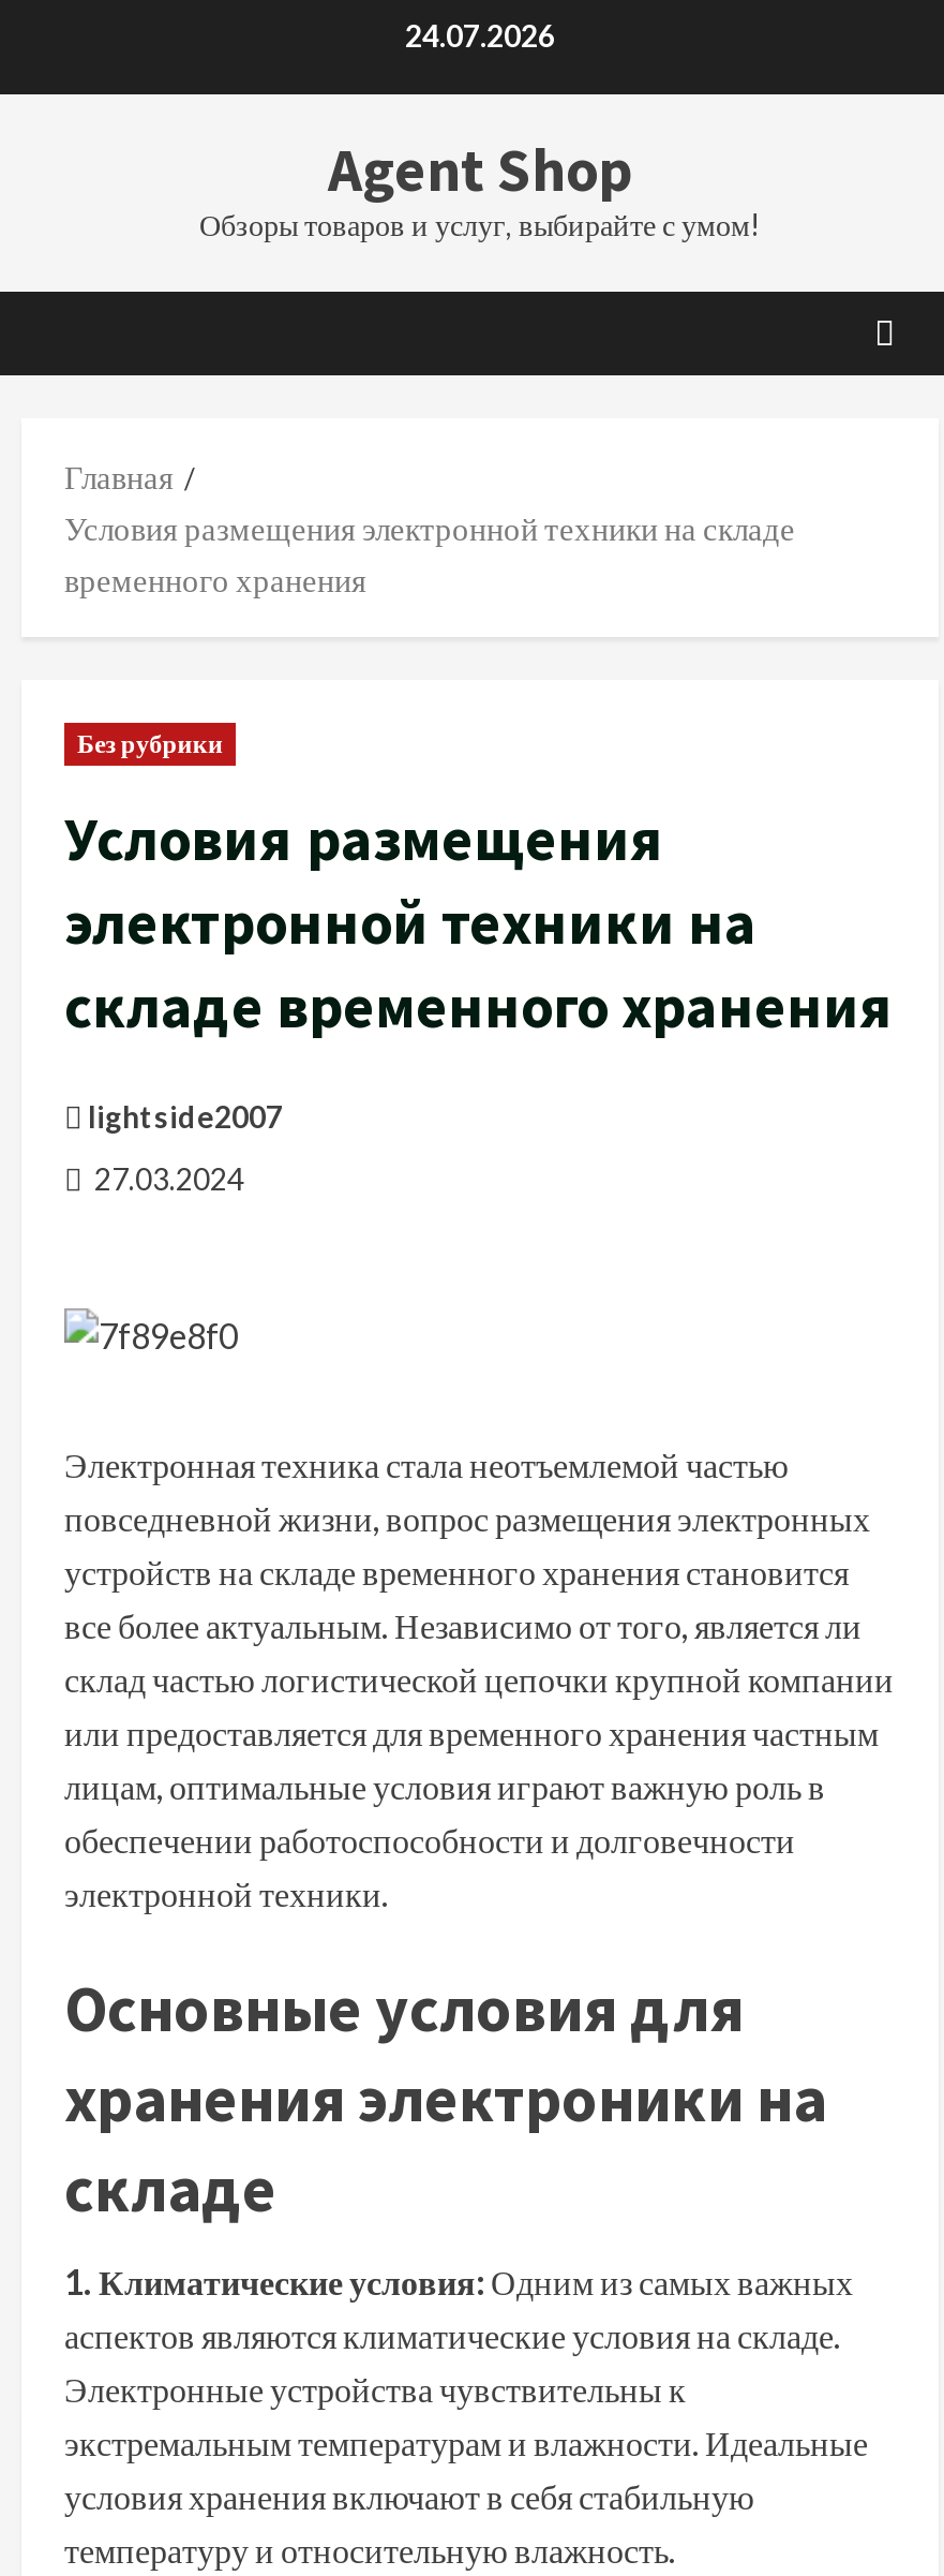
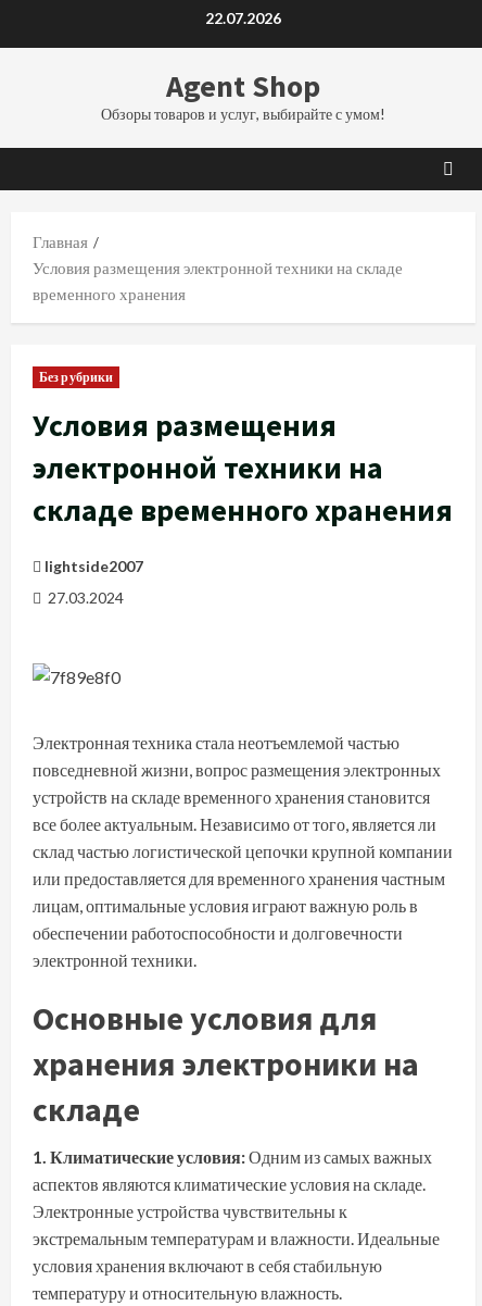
[405,17,555,54] 24.07.2026 -> [205,9,281,27] 22.07.2026

